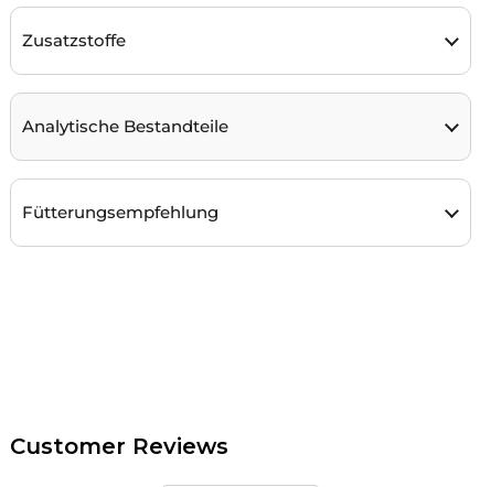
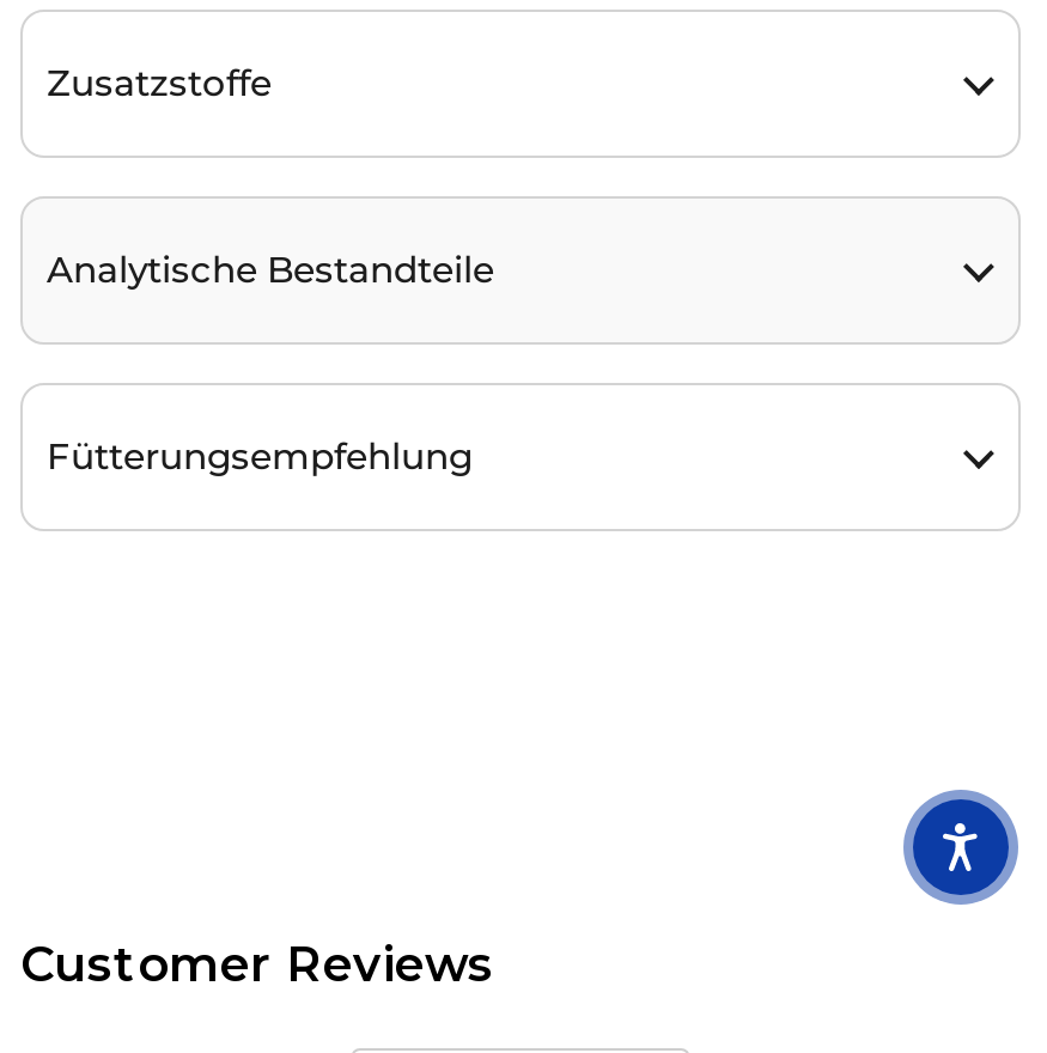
none -> [901,787,1021,907] [image]

